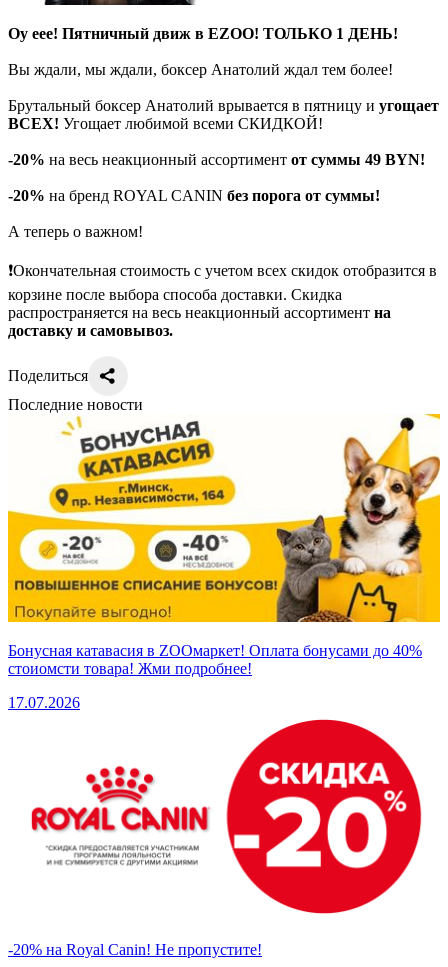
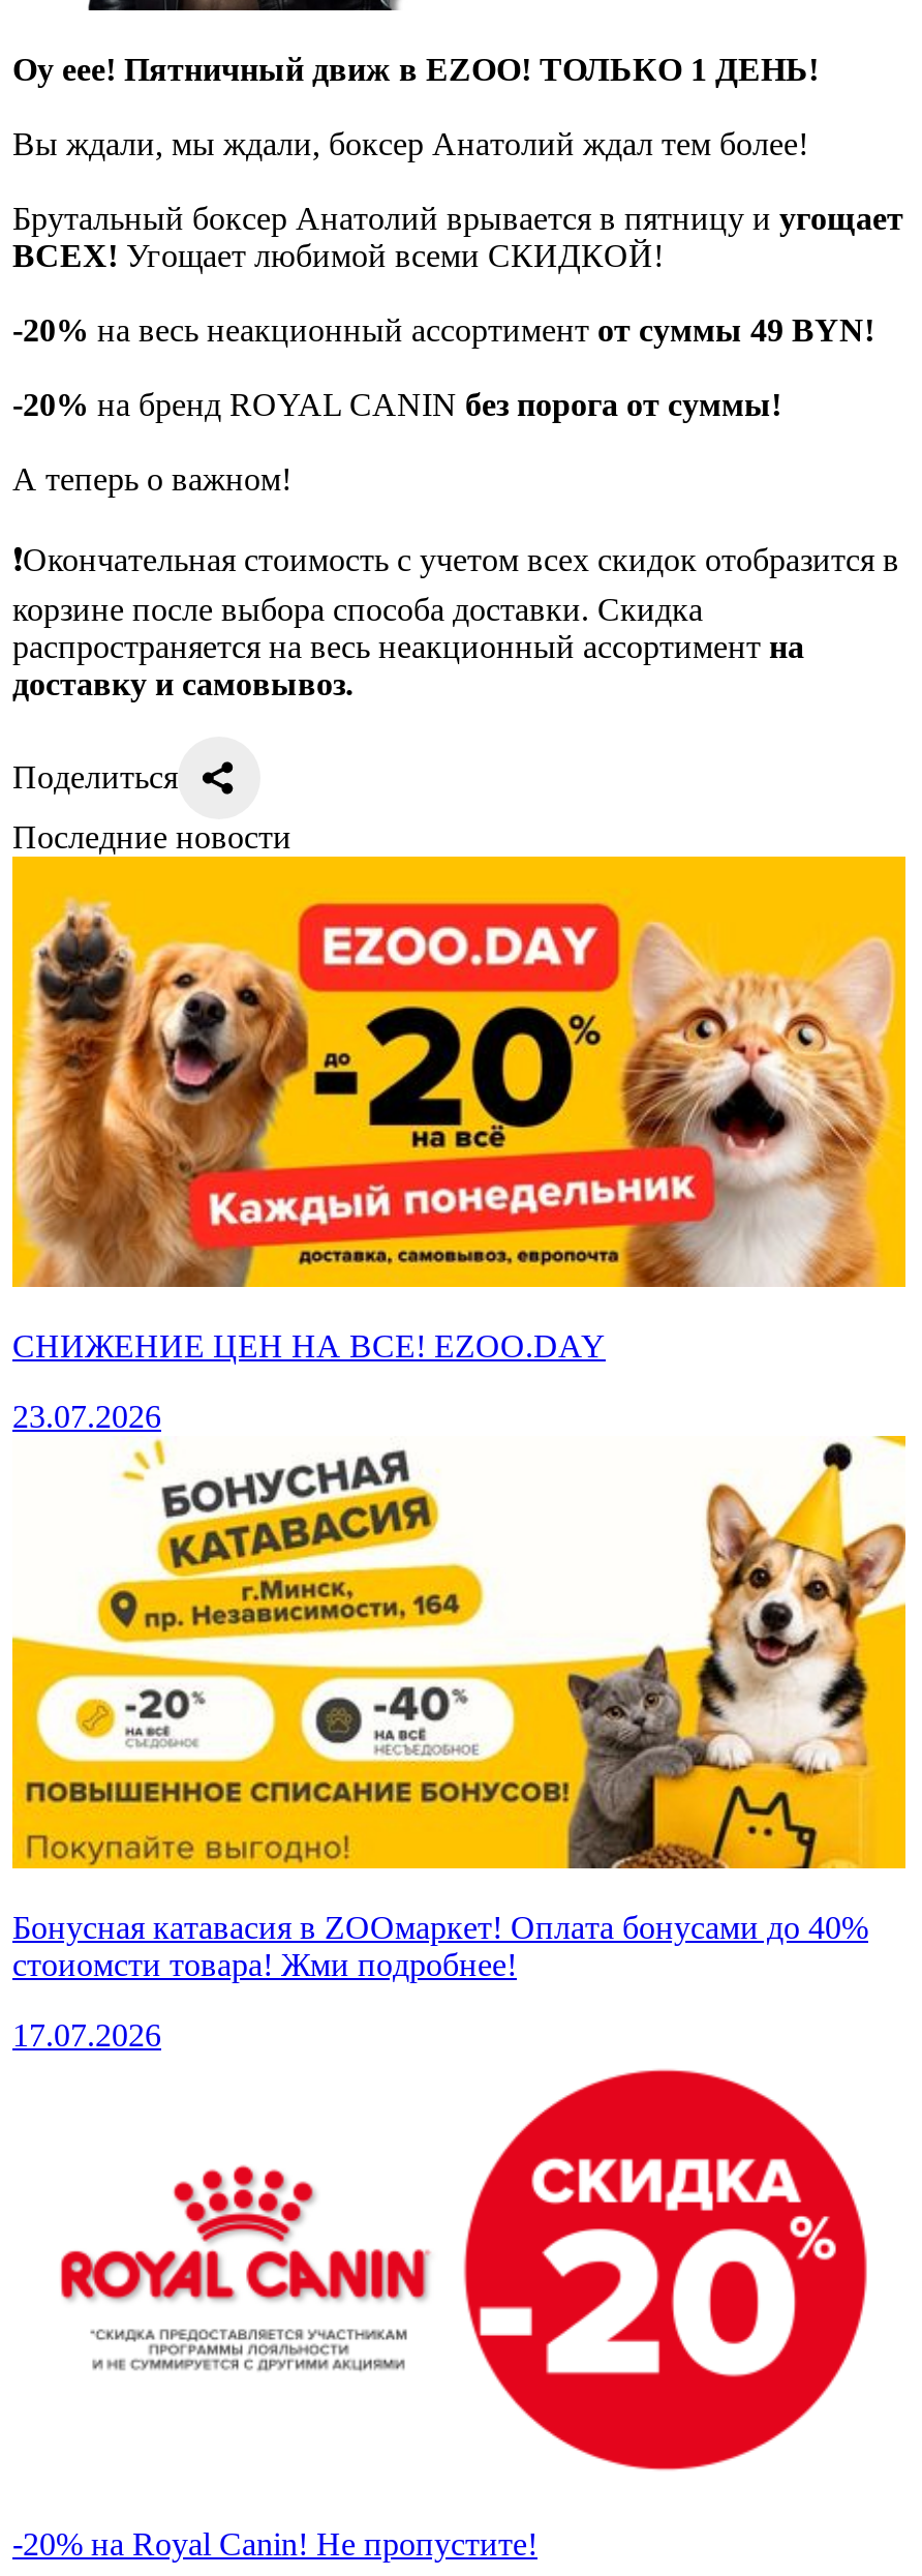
none -> [10,855,908,1434] [image] | СНИЖЕНИЕ ЦЕН НА ВСЕ! EZOO.DAY | 23.07.2026

